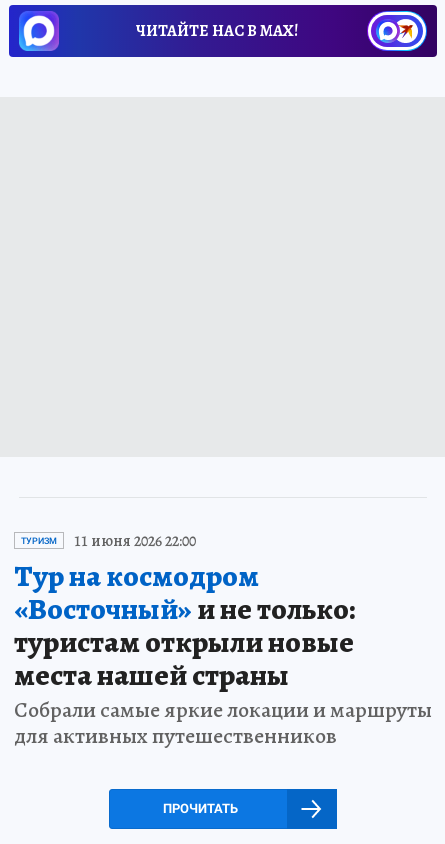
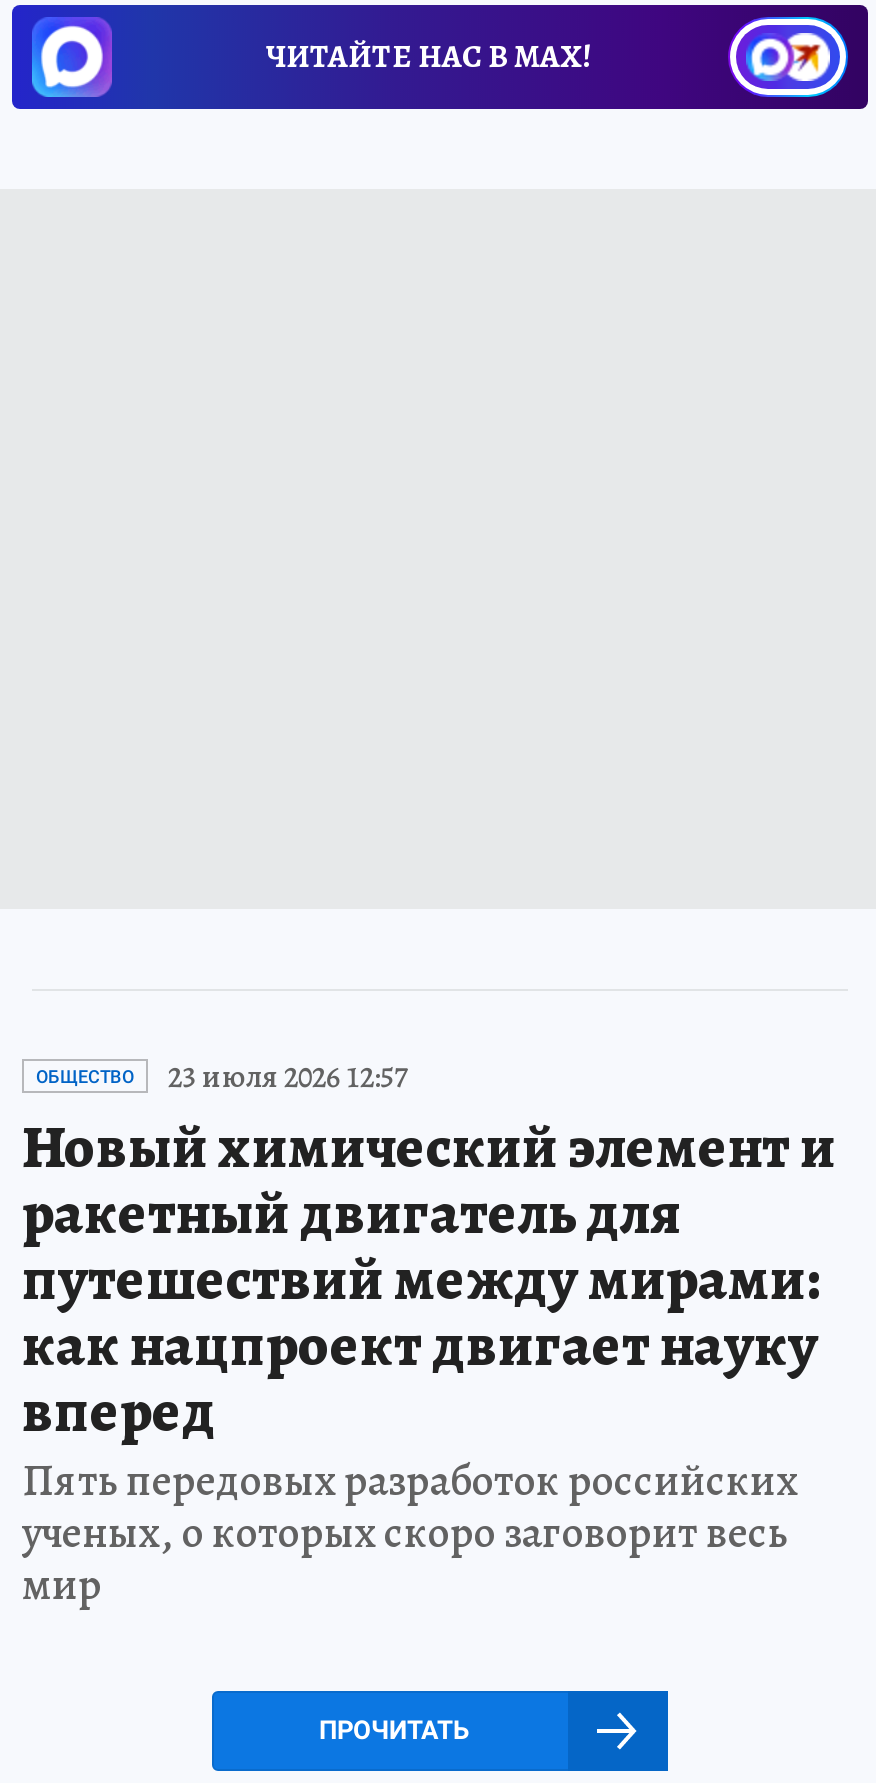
[14,530,432,751] ТУРИЗМ | 11 июня 2026 22:00 | Тур на космодром | «Восточный»и не только: | туристам открыли новые | места нашей страны | Собрали самые яркие локации и маршруты | для активных путешественников -> [22,1054,836,1614] ОБЩЕСТВО | 23 июля 2026 12:57 | Новый химический элемент и | ракетный двигатель для | путешествий между мирами: | как нацпроект двигает науку | вперед | Пять передовых разработок российских | ученых, о которых скоро заговорит весь | мир

